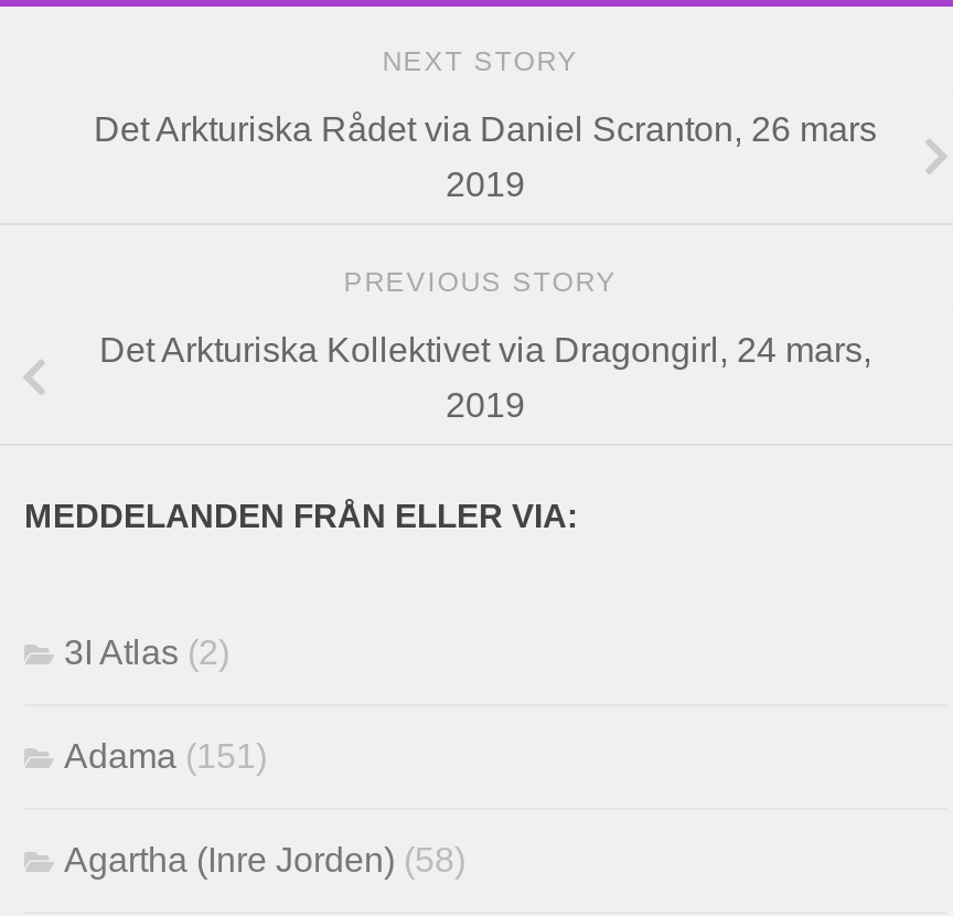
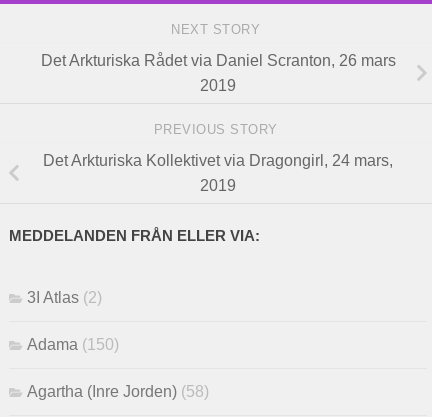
[64,738,267,775] Adama (151) -> [27,336,119,353] Adama (150)

